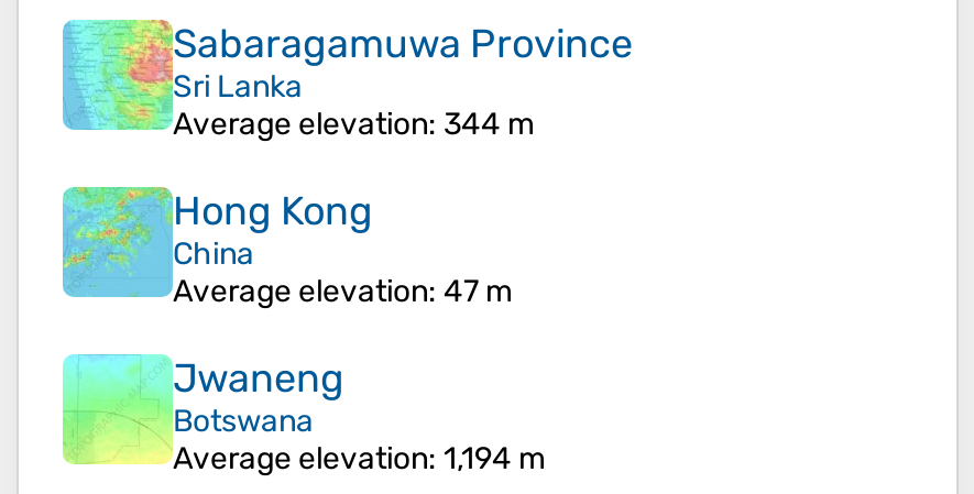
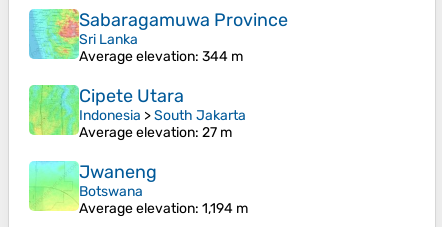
[61,185,512,310] [image] | Hong Kong | China | Average elevation: 47 m -> [28,84,246,141] [image] | Cipete Utara | Indonesia > South Jakarta | Average elevation: 27 m

